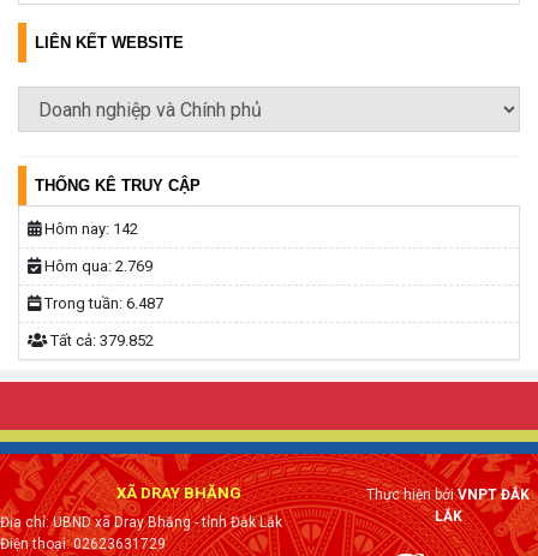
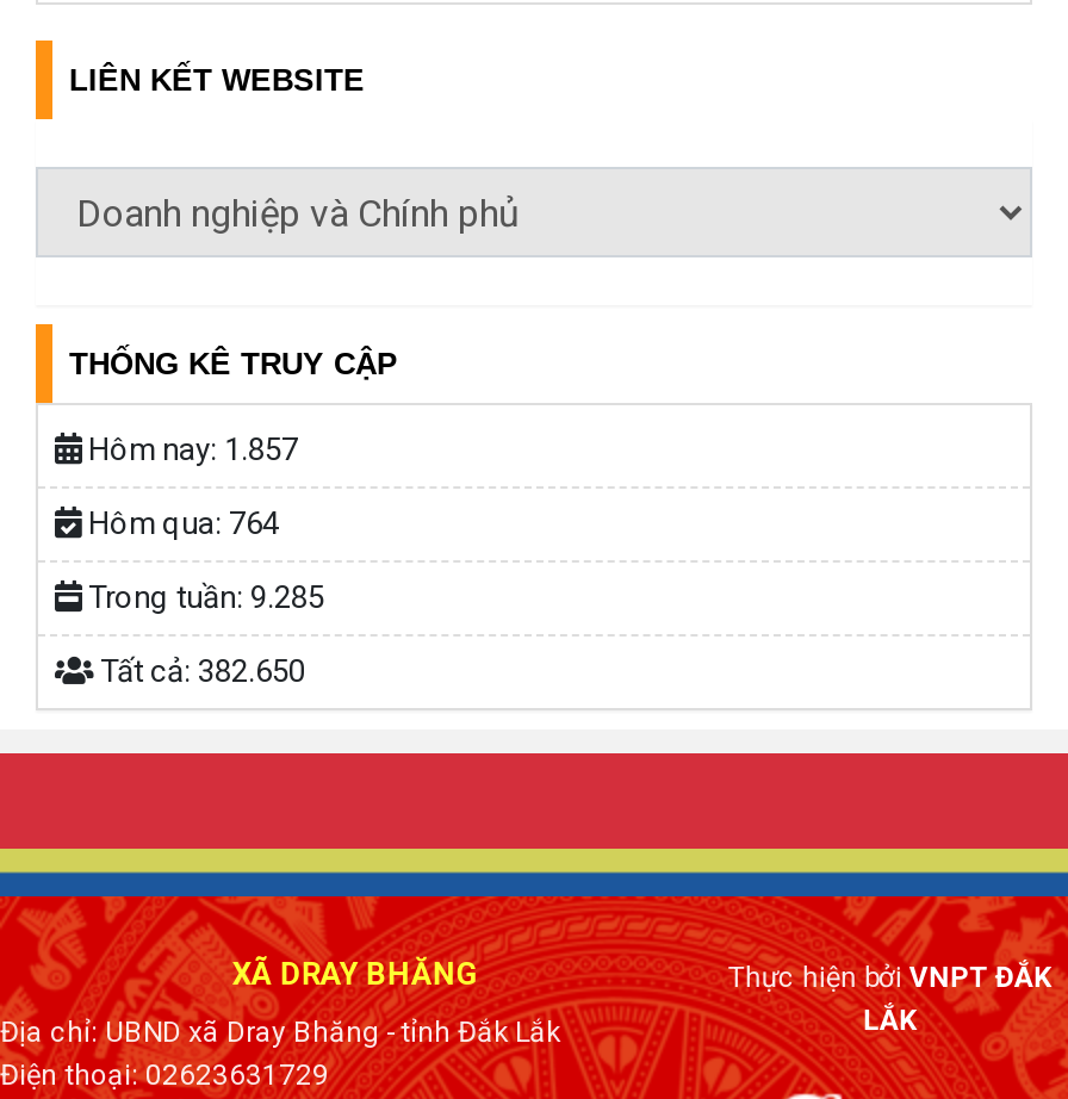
[41,220,138,238] Hôm nay: 142 -> [81,431,298,467] Hôm nay: 1.857
[41,257,153,275] Hôm qua: 2.769 -> [81,505,279,541] Hôm qua: 764
[41,294,163,312] Trong tuần: 6.487 -> [81,579,324,615] Trong tuần: 9.285
[47,331,154,349] Tất cả: 379.852 -> [93,653,305,689] Tất cả: 382.650

